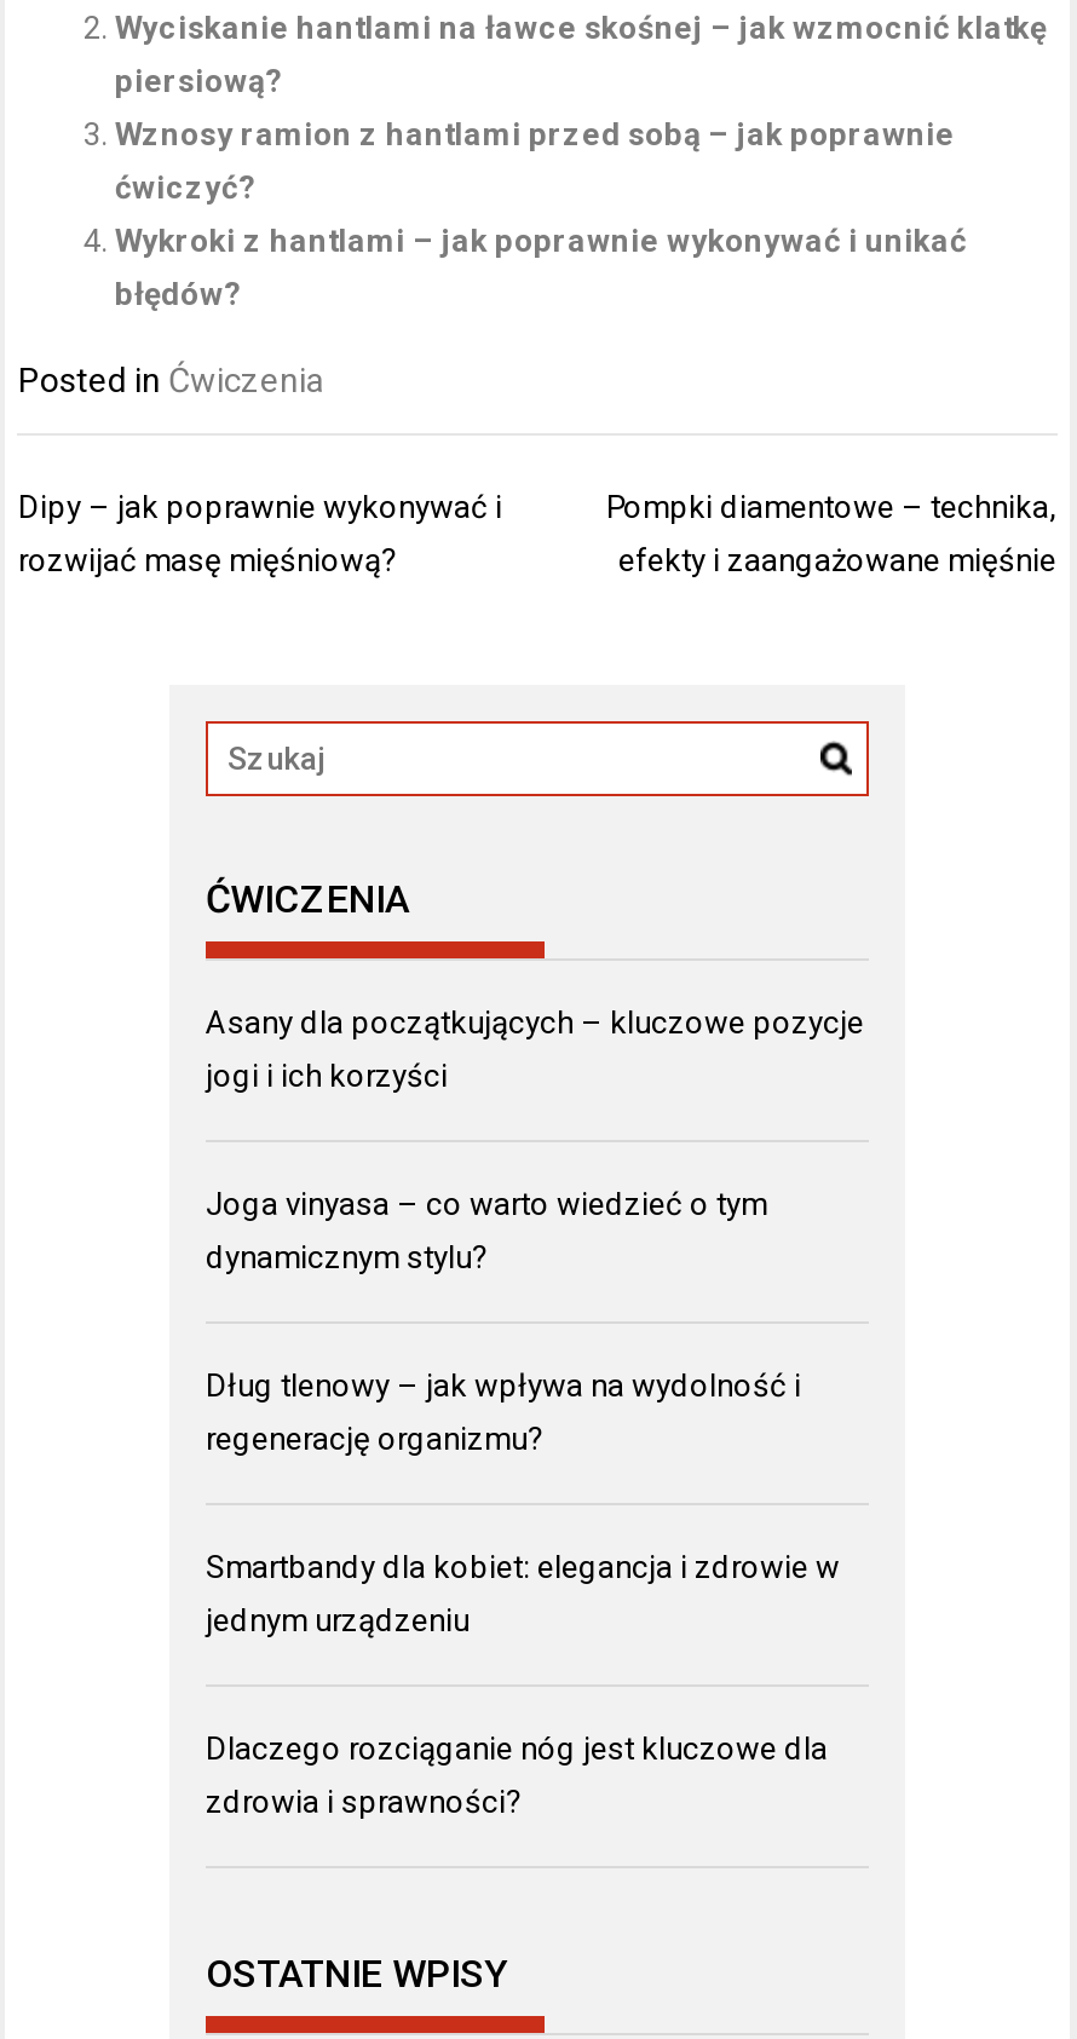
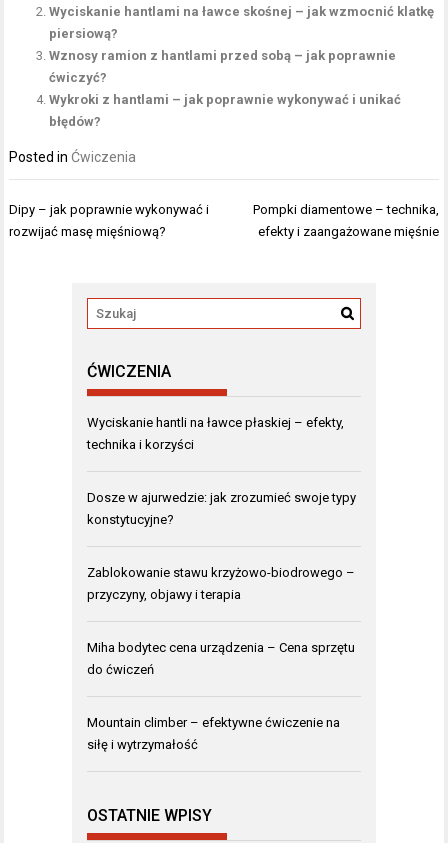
[206,1006,864,1042] Asany dla początkujących – kluczowe pozycje -> [87,415,344,430] Wyciskanie hantli na ławce płaskiej – efekty,
[206,1059,448,1095] jogi i ich korzyści -> [87,437,194,452] technika i korzyści
[206,1187,767,1223] Joga vinyasa – co warto wiedzieć o tym -> [87,490,356,505] Dosze w ajurwedzie: jak zrozumieć swoje typy
[206,1240,489,1277] dynamicznym stylu? -> [87,512,174,527] konstytucyjne?
[206,1369,801,1405] Dług tlenowy – jak wpływa na wydolność i -> [87,565,355,580] Zablokowanie stawu krzyżowo-biodrowego –
[206,1422,545,1458] regenerację organizmu? -> [87,587,241,602] przyczyny, objawy i terapia
[206,1550,840,1586] Smartbandy dla kobiet: elegancja i zdrowie w -> [87,640,355,655] Miha bodytec cena urządzenia – Cena sprzętu
[206,1603,470,1640] jednym urządzeniu -> [87,662,154,677] do ćwiczeń
[206,1732,828,1768] Dlaczego rozciąganie nóg jest kluczowe dla -> [87,715,340,730] Mountain climber – efektywne ćwiczenie na
[206,1785,523,1821] zdrowia i sprawności? -> [87,737,198,752] siłę i wytrzymałość

